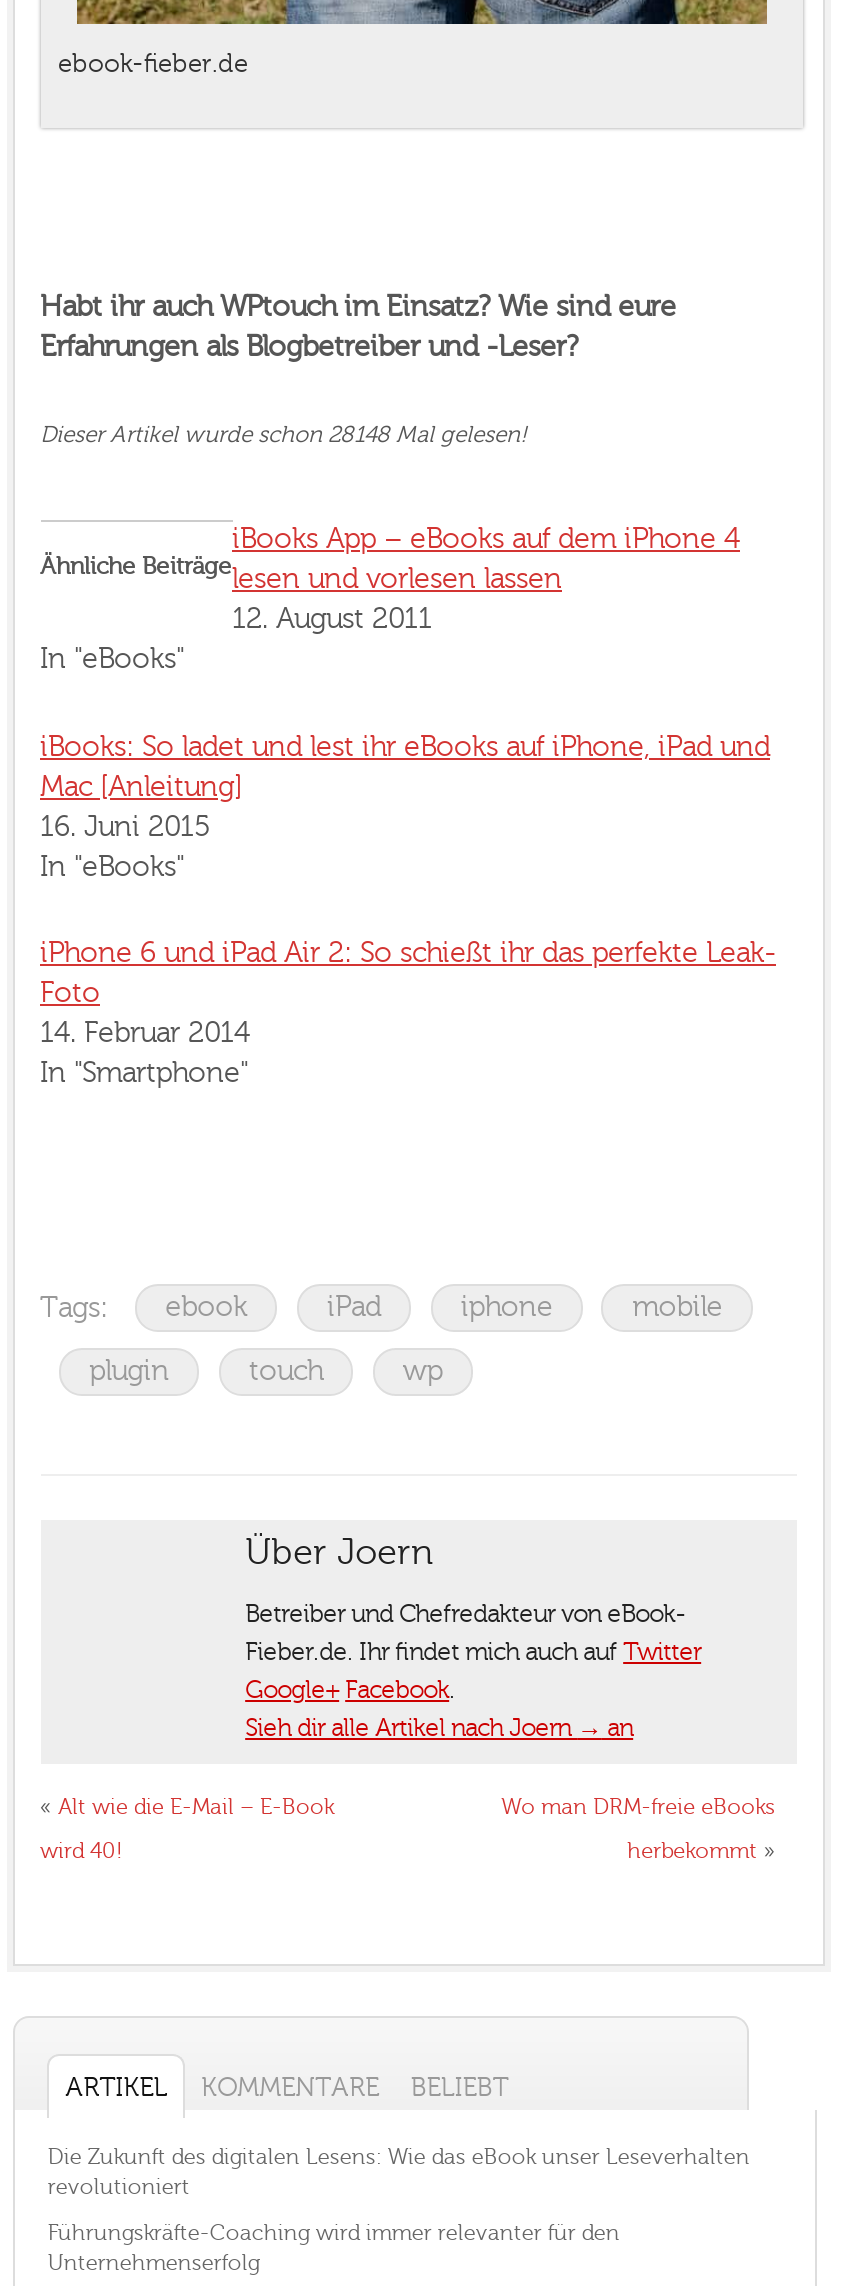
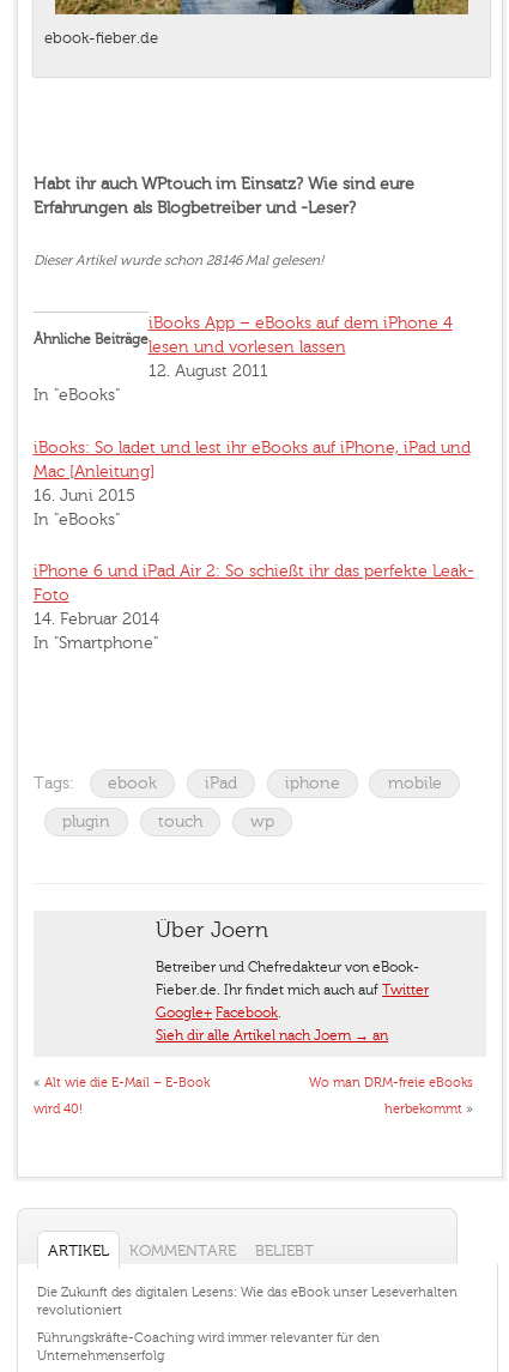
[40,421,526,447] Dieser Artikel wurde schon 28148 Mal gelesen! -> [33,252,323,268] Dieser Artikel wurde schon 28146 Mal gelesen!

